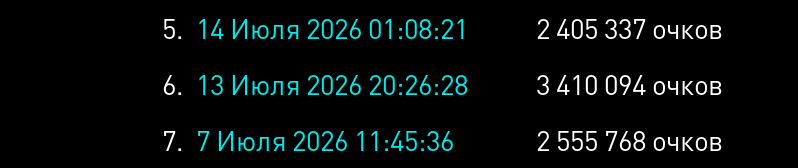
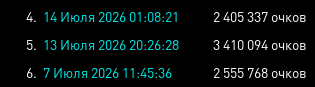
[162,9,724,45] 5. 14 Июля 2026 01:08:21 2 405 337 очков -> [26,7,307,25] 4. 14 Июля 2026 01:08:21 2 405 337 очков
[162,65,724,101] 6. 13 Июля 2026 20:26:28 3 410 094 очков -> [26,35,307,53] 5. 13 Июля 2026 20:26:28 3 410 094 очков
[162,121,454,157] 7. 7 Июля 2026 11:45:36 -> [26,63,172,81] 6. 7 Июля 2026 11:45:36

